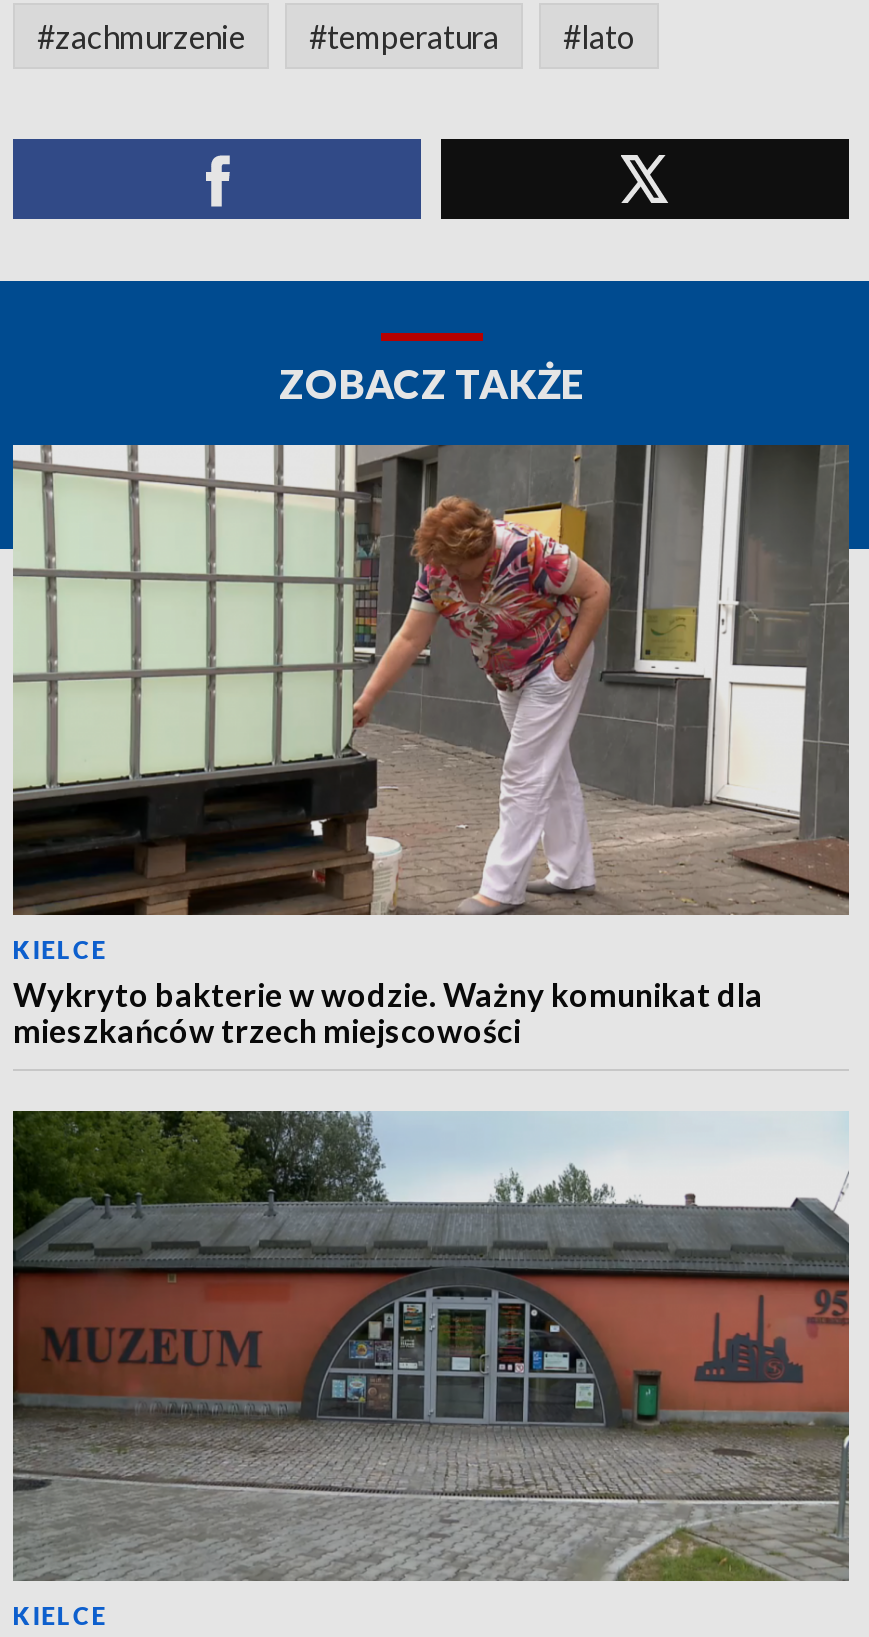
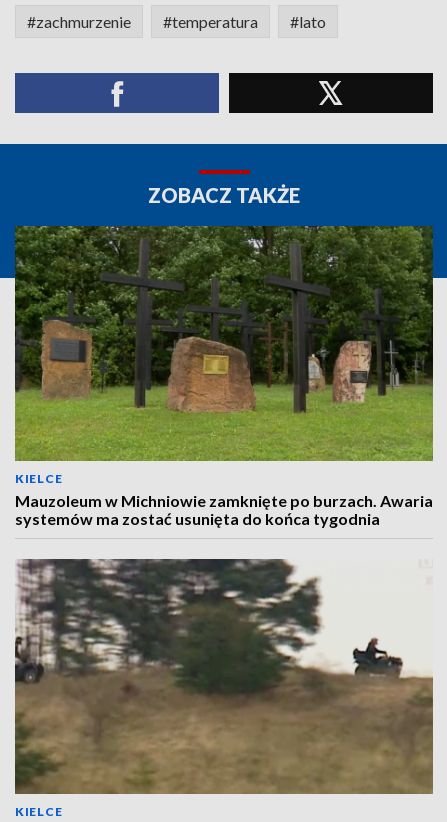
[11,443,851,1049] [image] | Wykryto bakterie w wodzie. Ważny komunikat dla | mieszkańców trzech miejscowości -> [14,225,434,528] [image] | Mauzoleum w Michniowie zamknięte po burzach. Awaria | systemów ma zostać usunięta do końca tygodnia
[11,1109,851,1581] [image] -> [14,558,433,794] [image]

